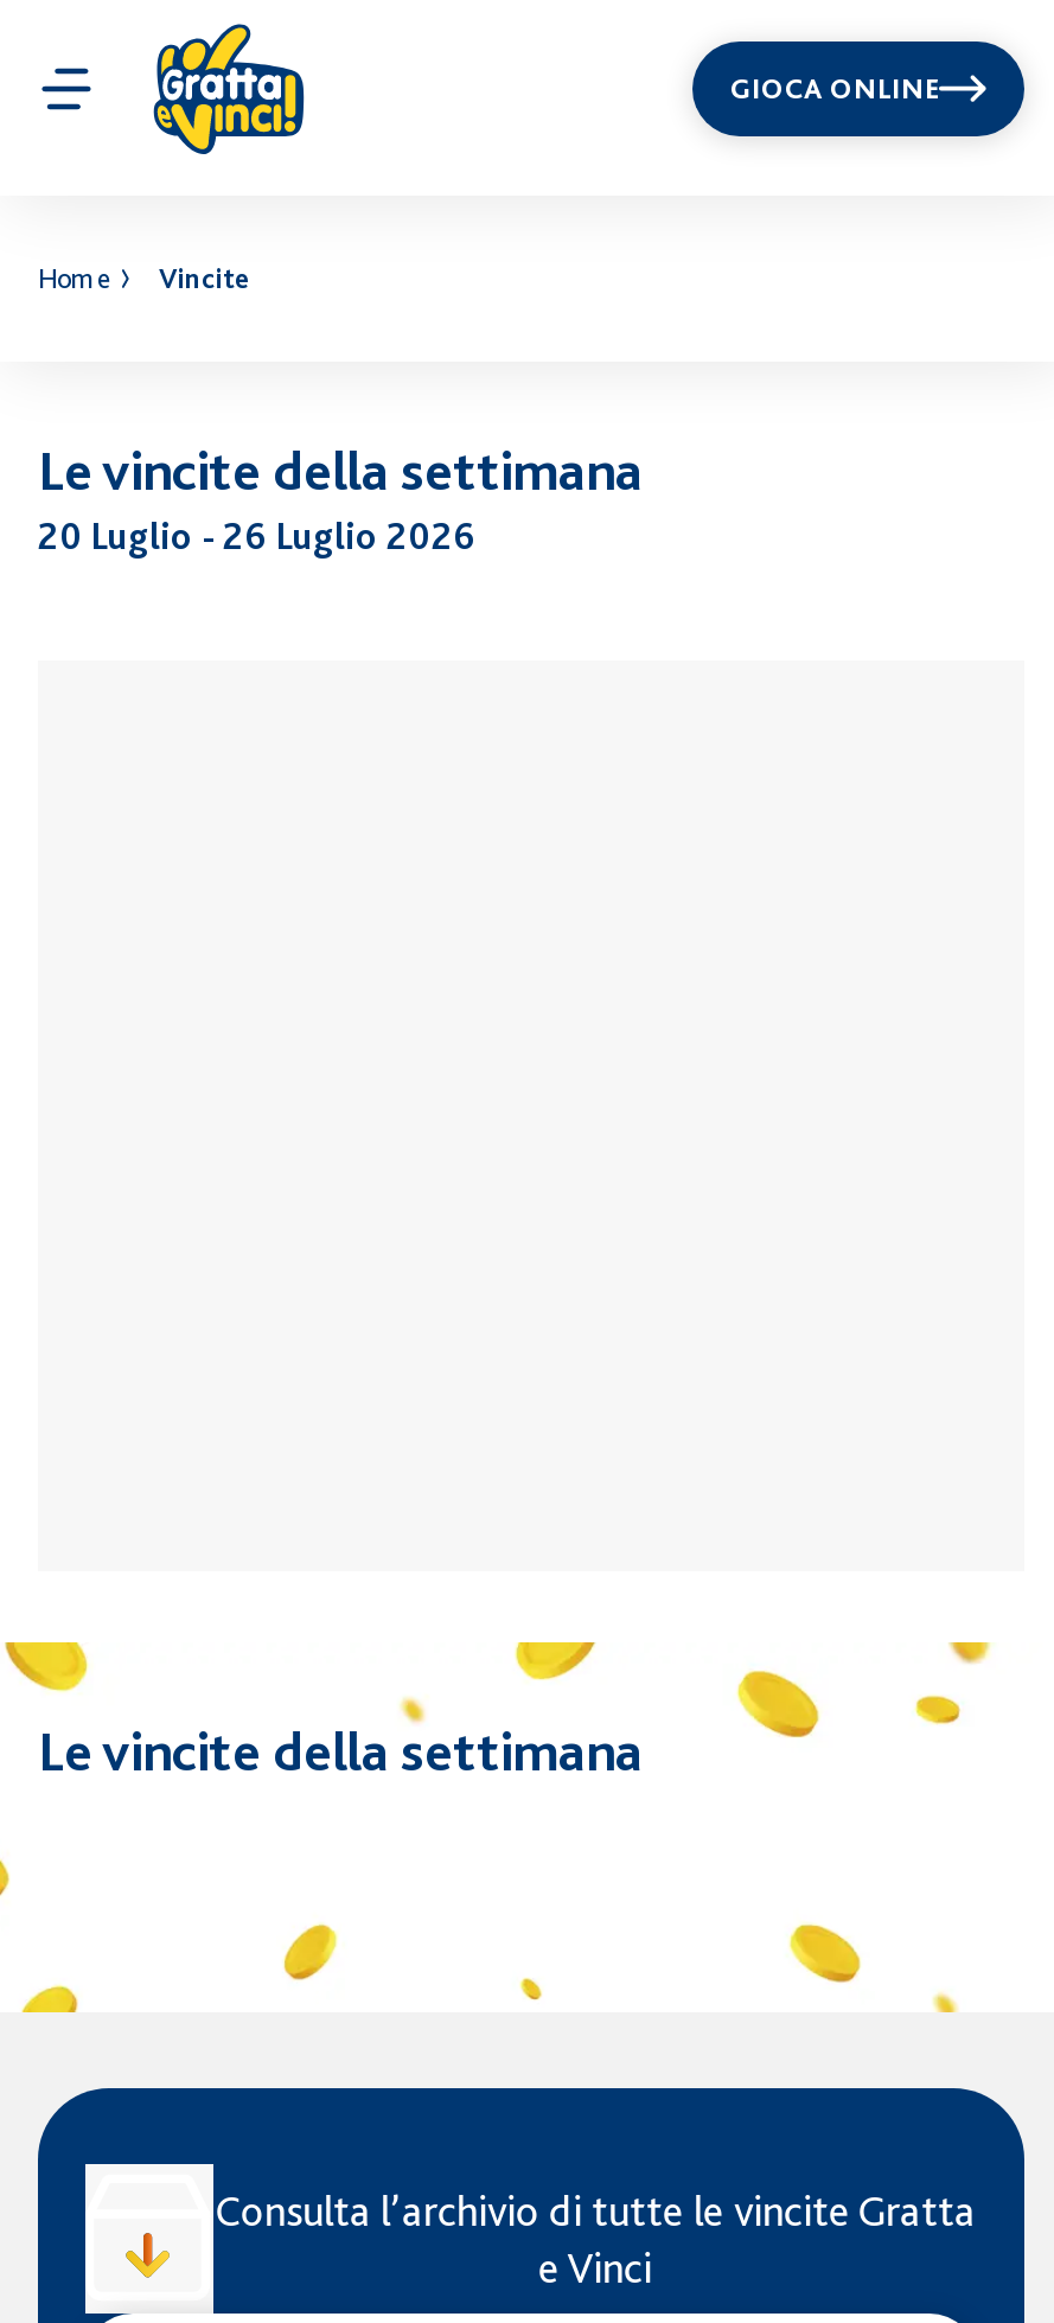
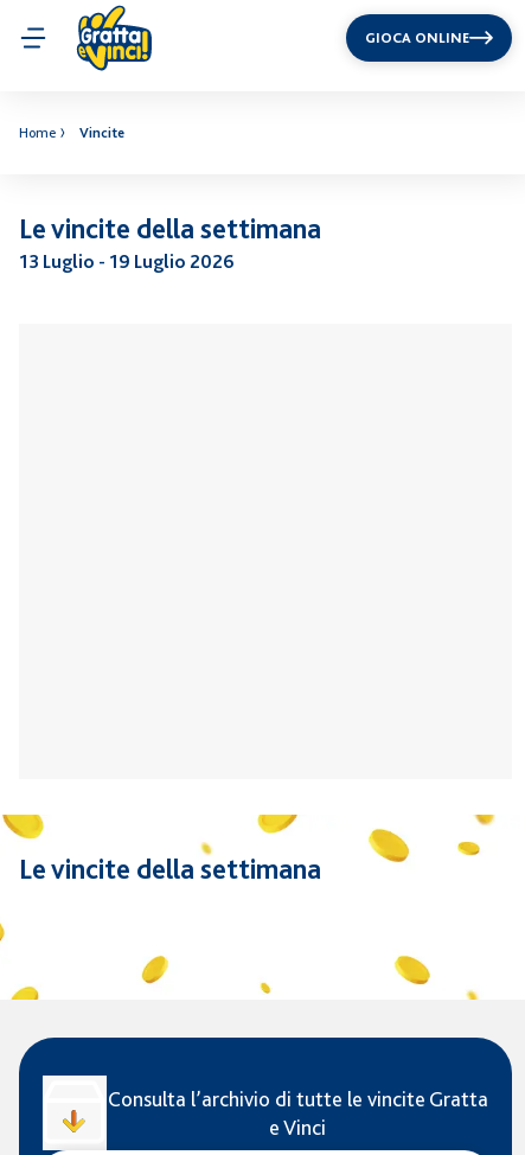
[38,516,477,559] 20 Luglio - 26 Luglio 2026 -> [19,251,235,273] 13 Luglio - 19 Luglio 2026

